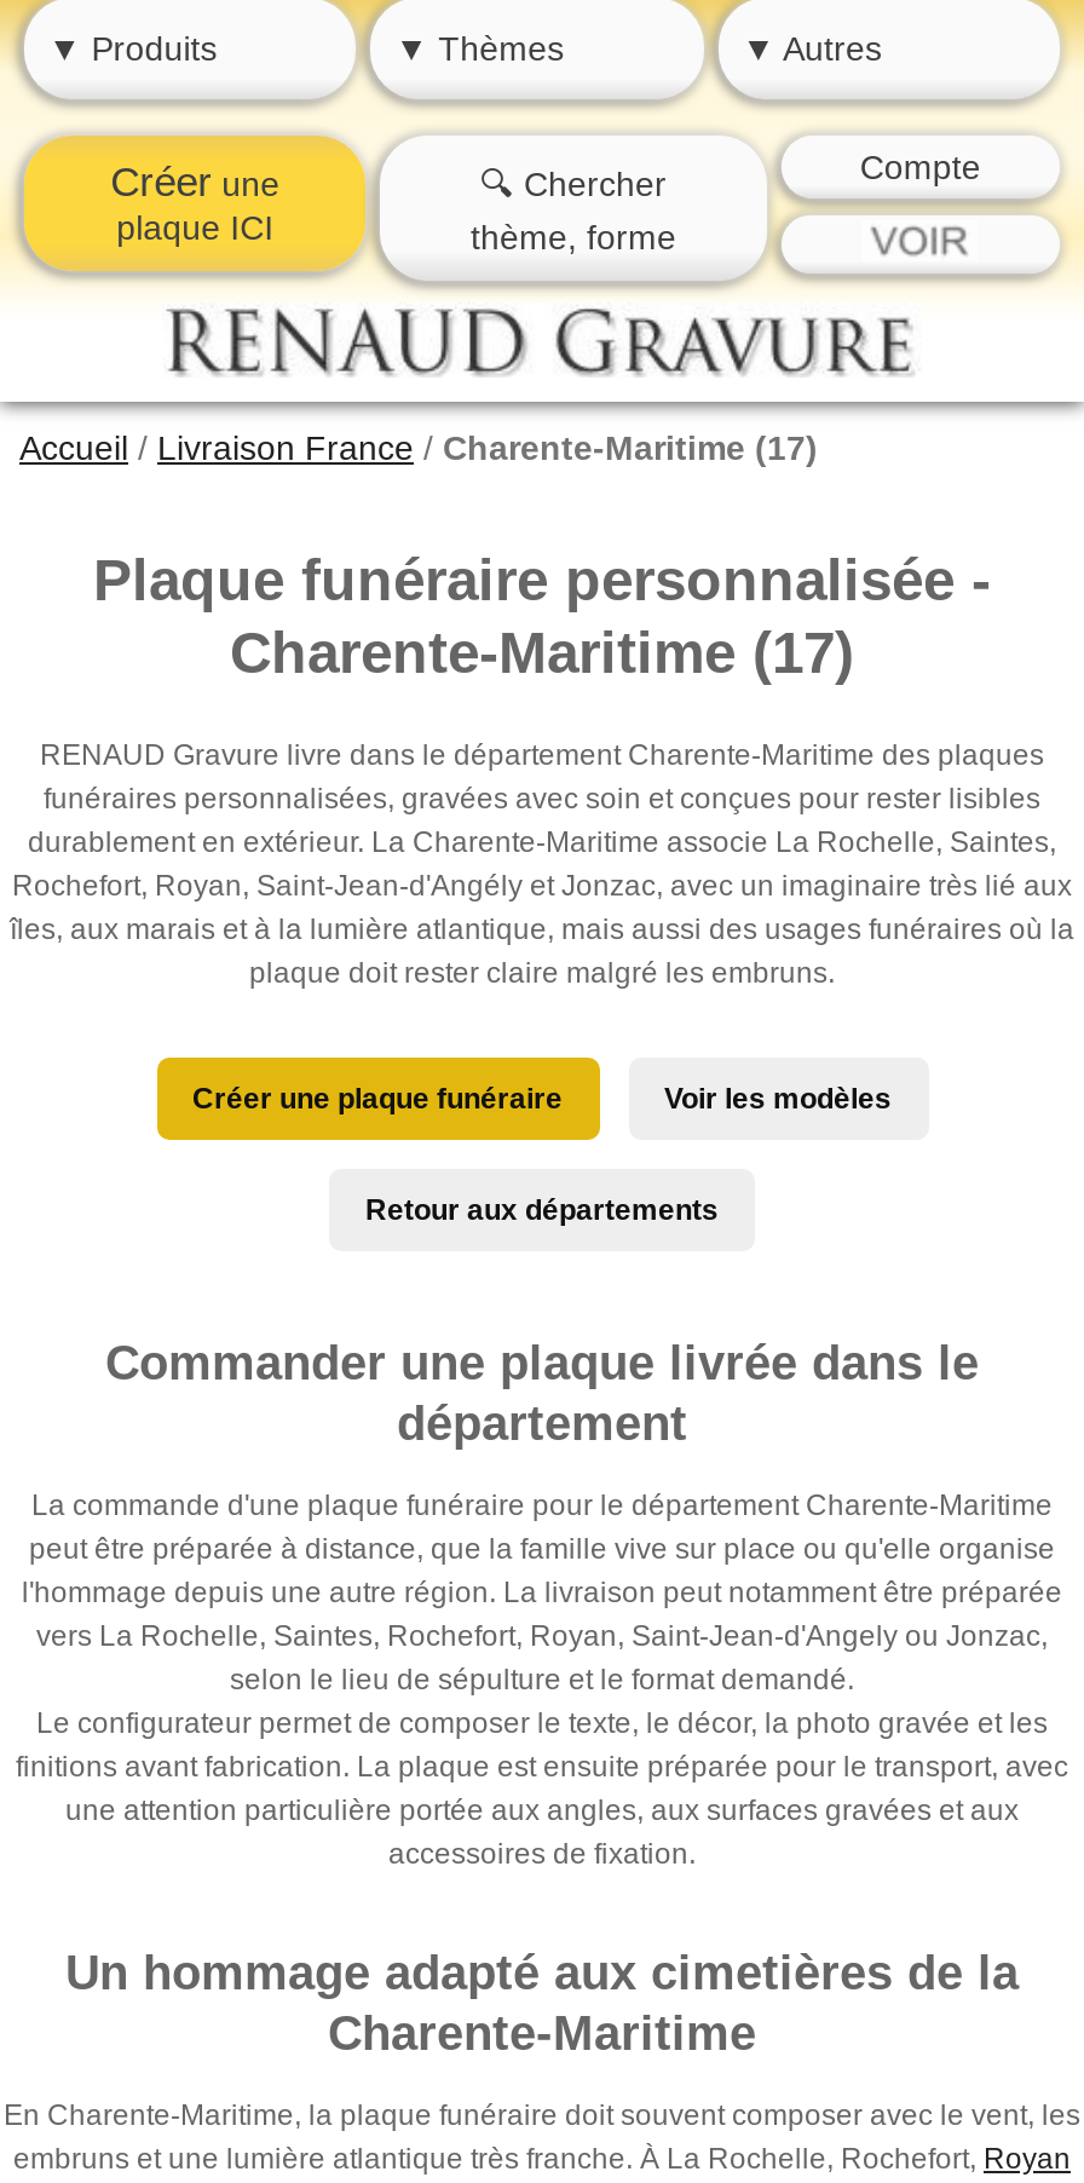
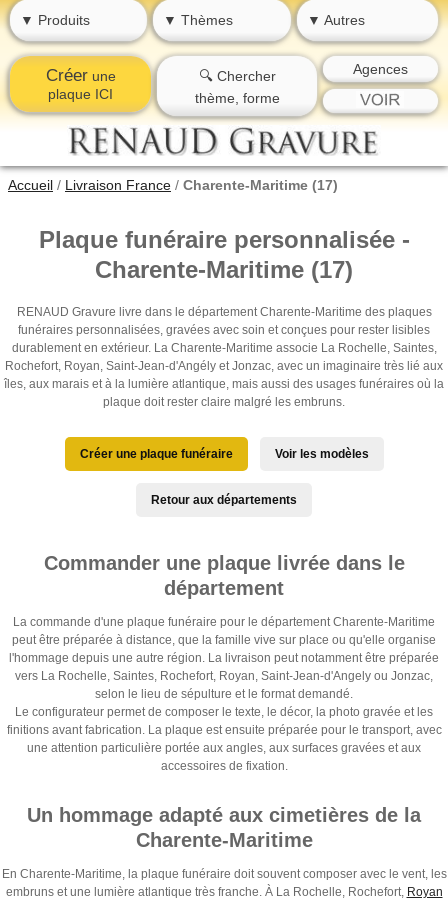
[860,148,981,186] Compte -> [353,61,408,77] Agences

